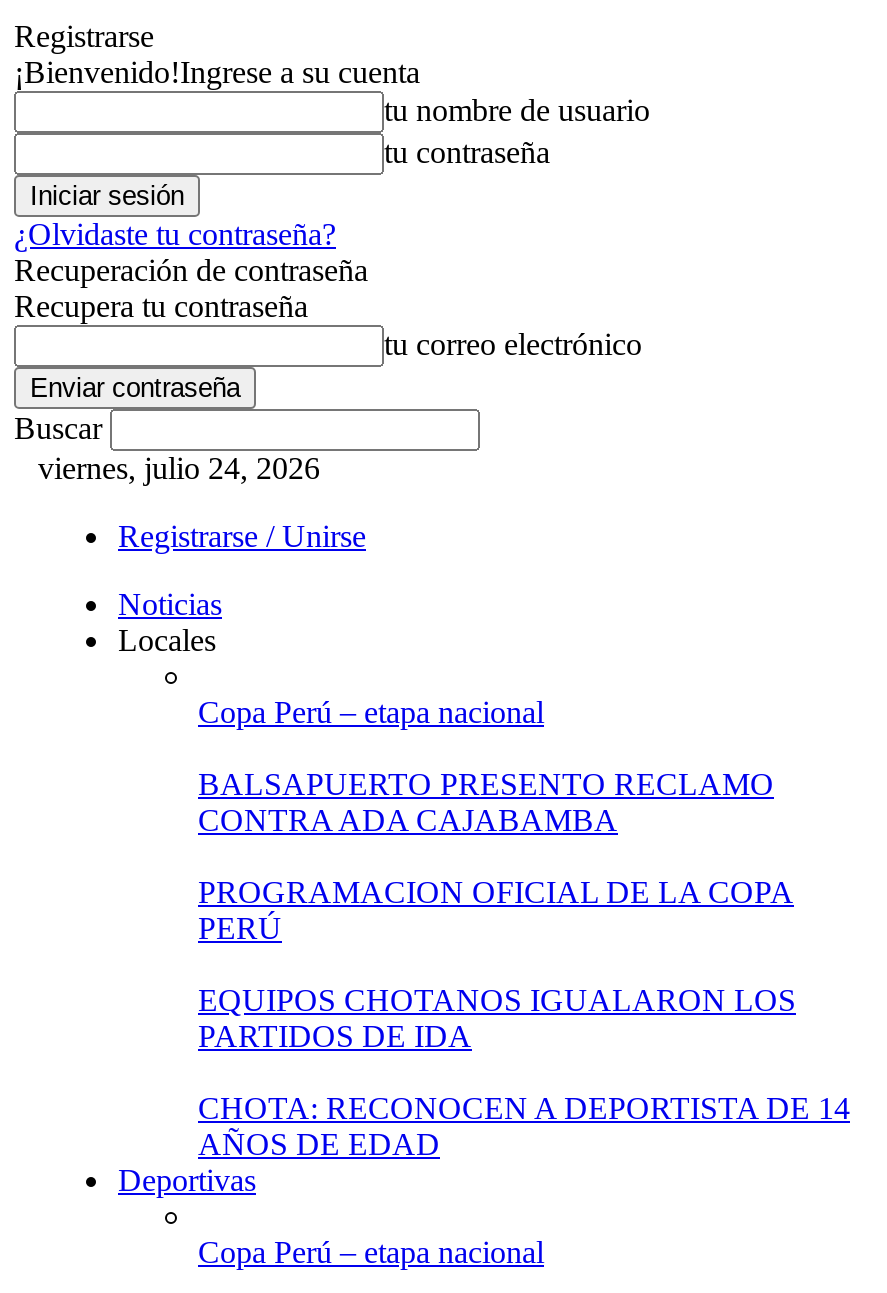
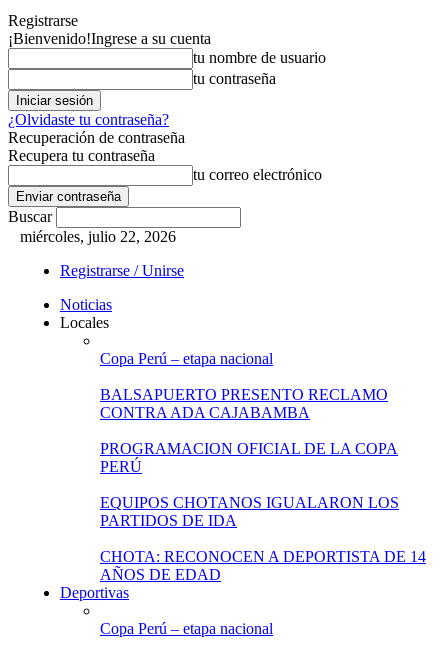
[38,451,320,485] viernes, julio 24, 2026 -> [20,228,176,245] miércoles, julio 22, 2026

